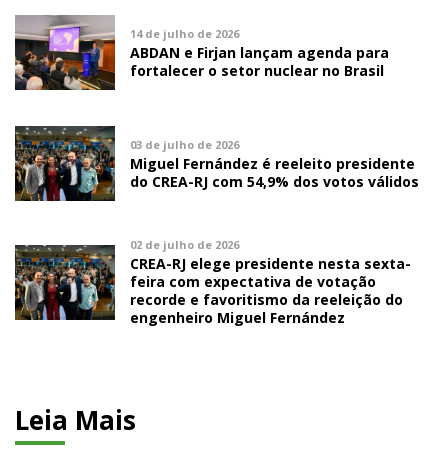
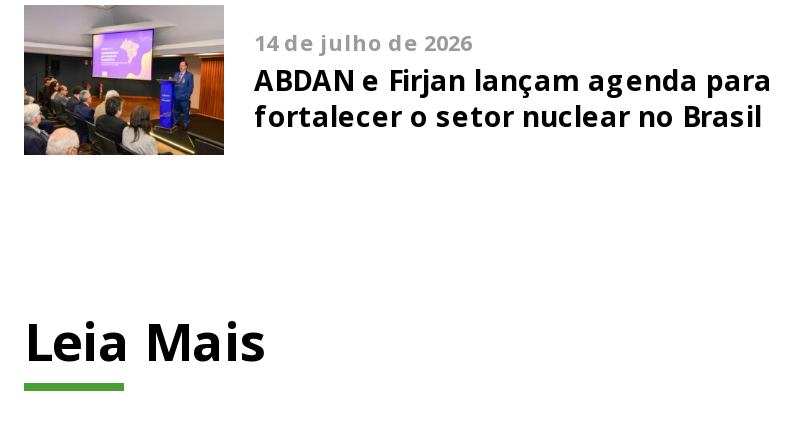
[14,125,419,327] [image] | 03 de julho de 2026 | Miguel Fernández é reeleito presidente | do CREA-RJ com 54,9% dos votos válidos | 02 de julho de 2026 | CREA-RJ elege presidente nesta sexta- | feira com expectativa de votação | recorde e favoritismo da reeleição do | engenheiro Miguel Fernández -> none
[14,244,116,321] [image] -> none

